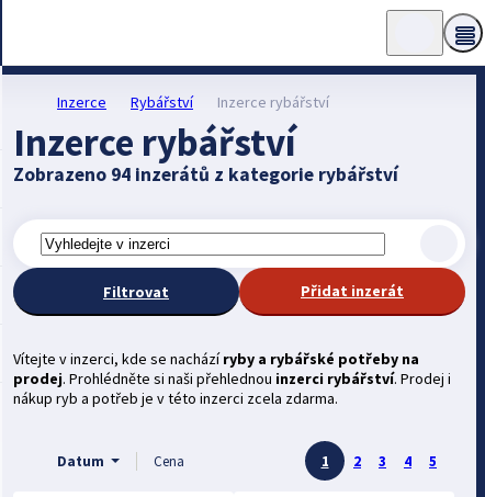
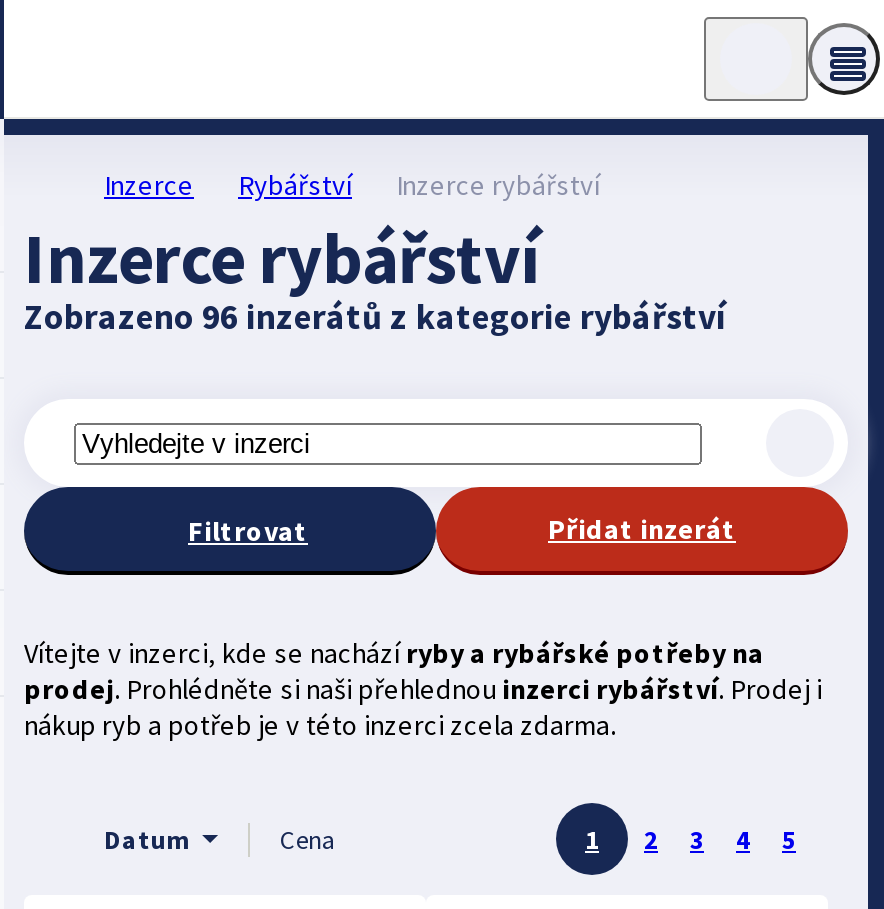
[13,162,398,187] Zobrazeno 94 inzerátů z kategorie rybářství -> [24,295,726,339] Zobrazeno 96 inzerátů z kategorie rybářství

